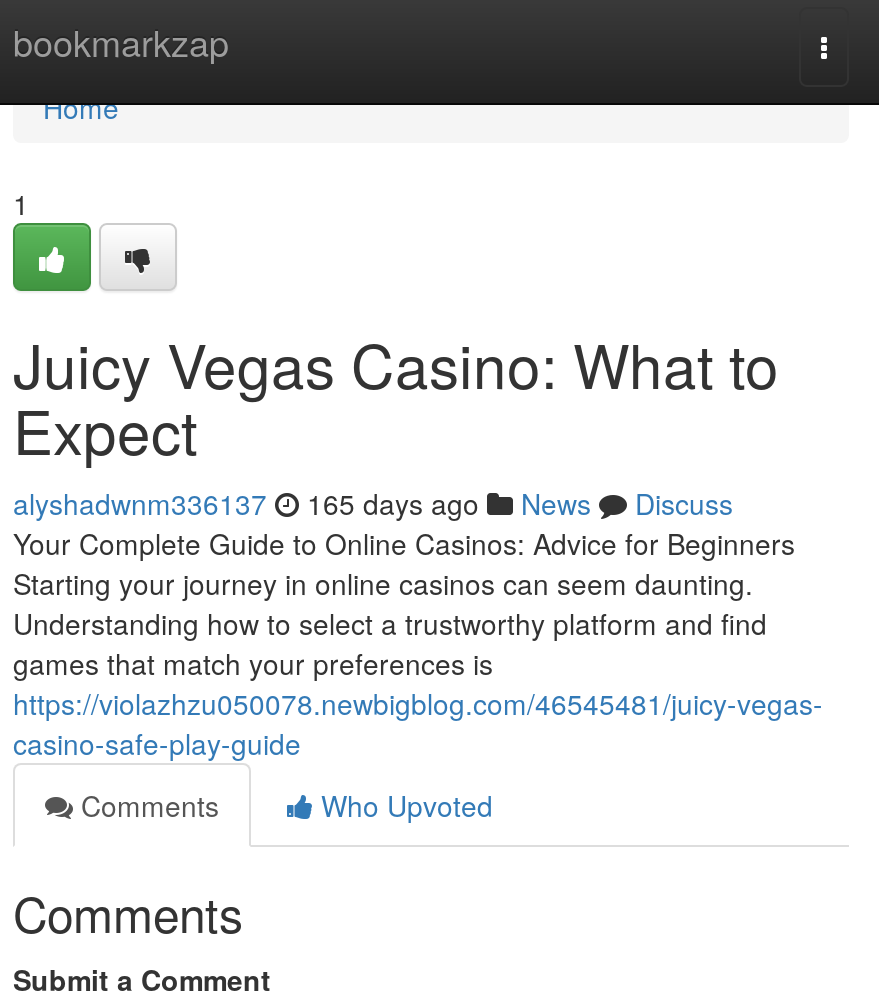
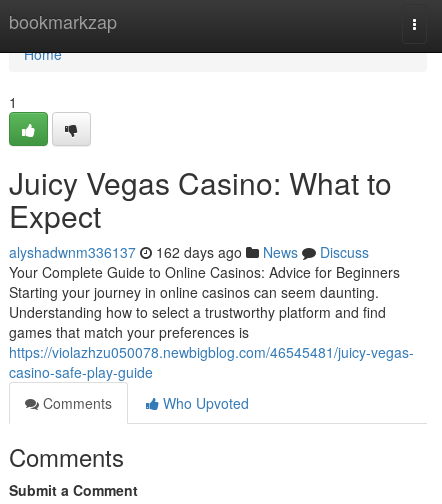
[13,483,733,523] alyshadwnm336137 165 days ago News Discuss -> [9,242,369,262] alyshadwnm336137 162 days ago News Discuss

